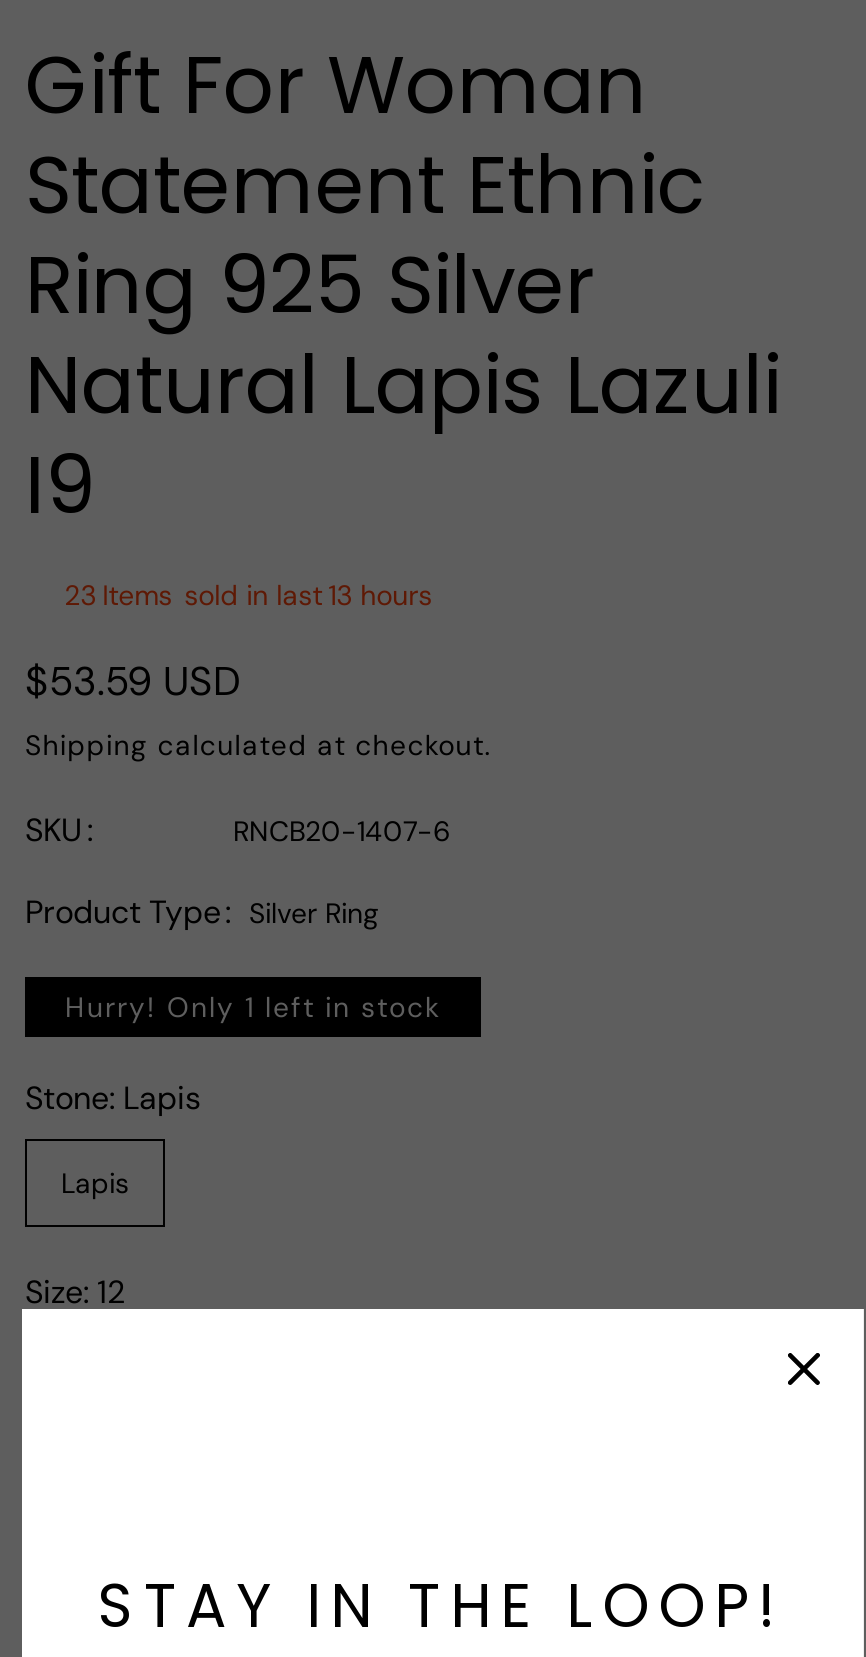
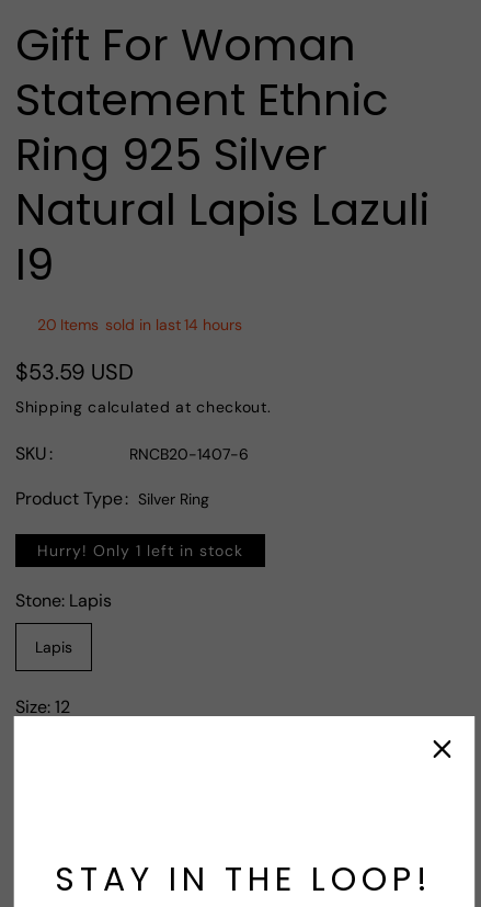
[64,577,432,613] 23 Items sold in last 13 hours -> [37,315,242,335] 20 Items sold in last 14 hours

